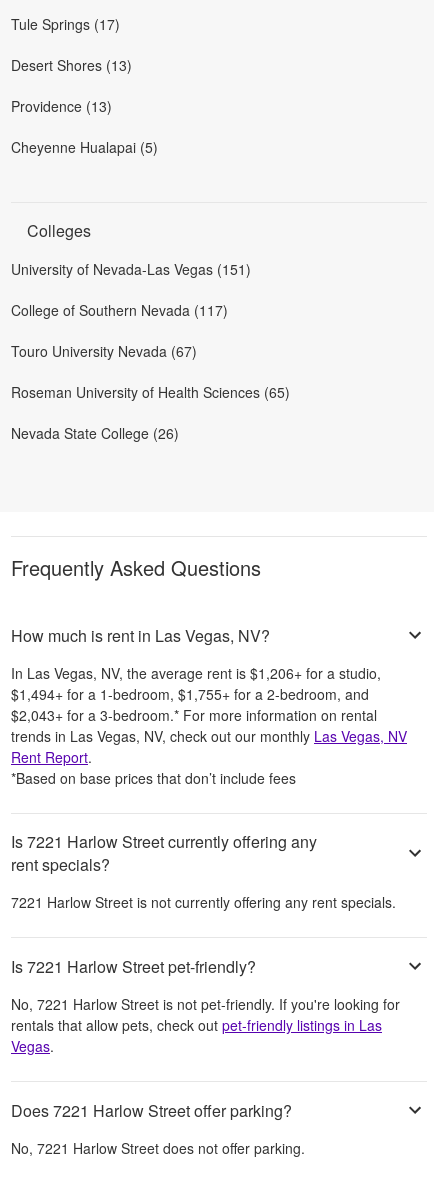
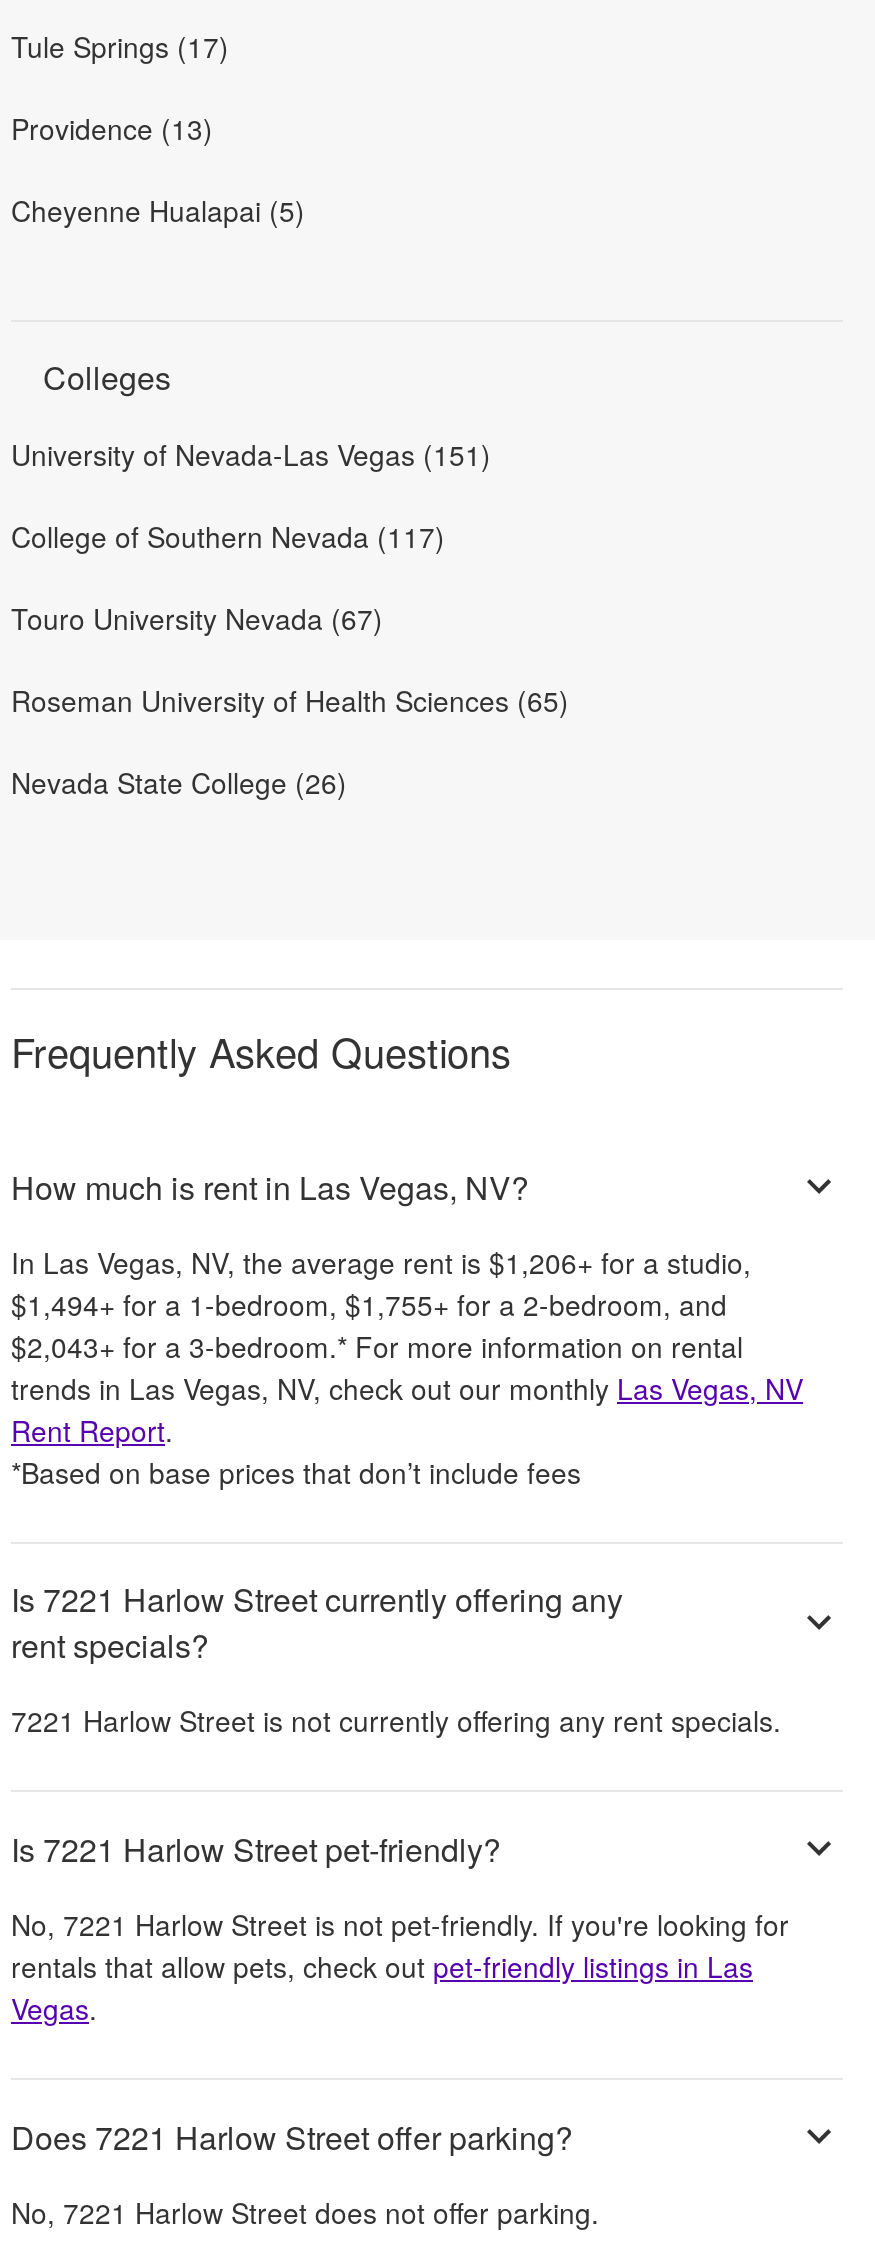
[11,55,132,75] Desert Shores (13) -> none

